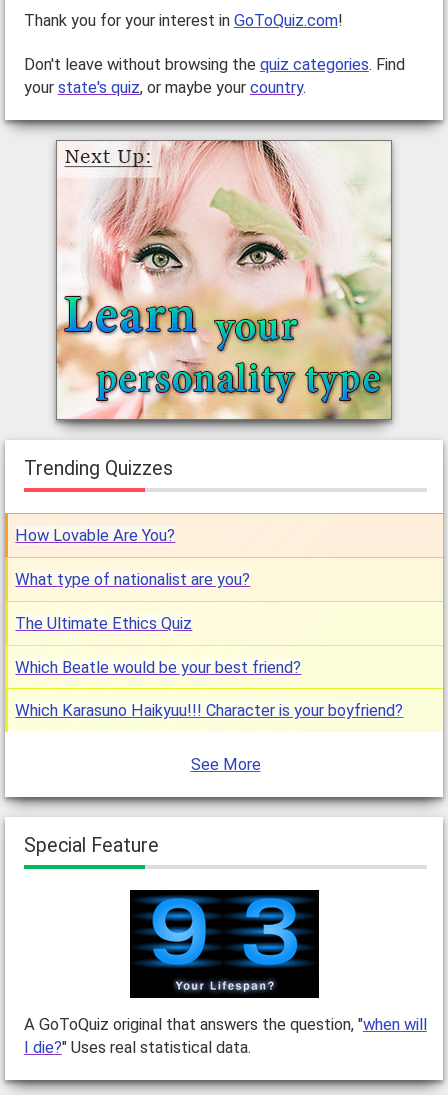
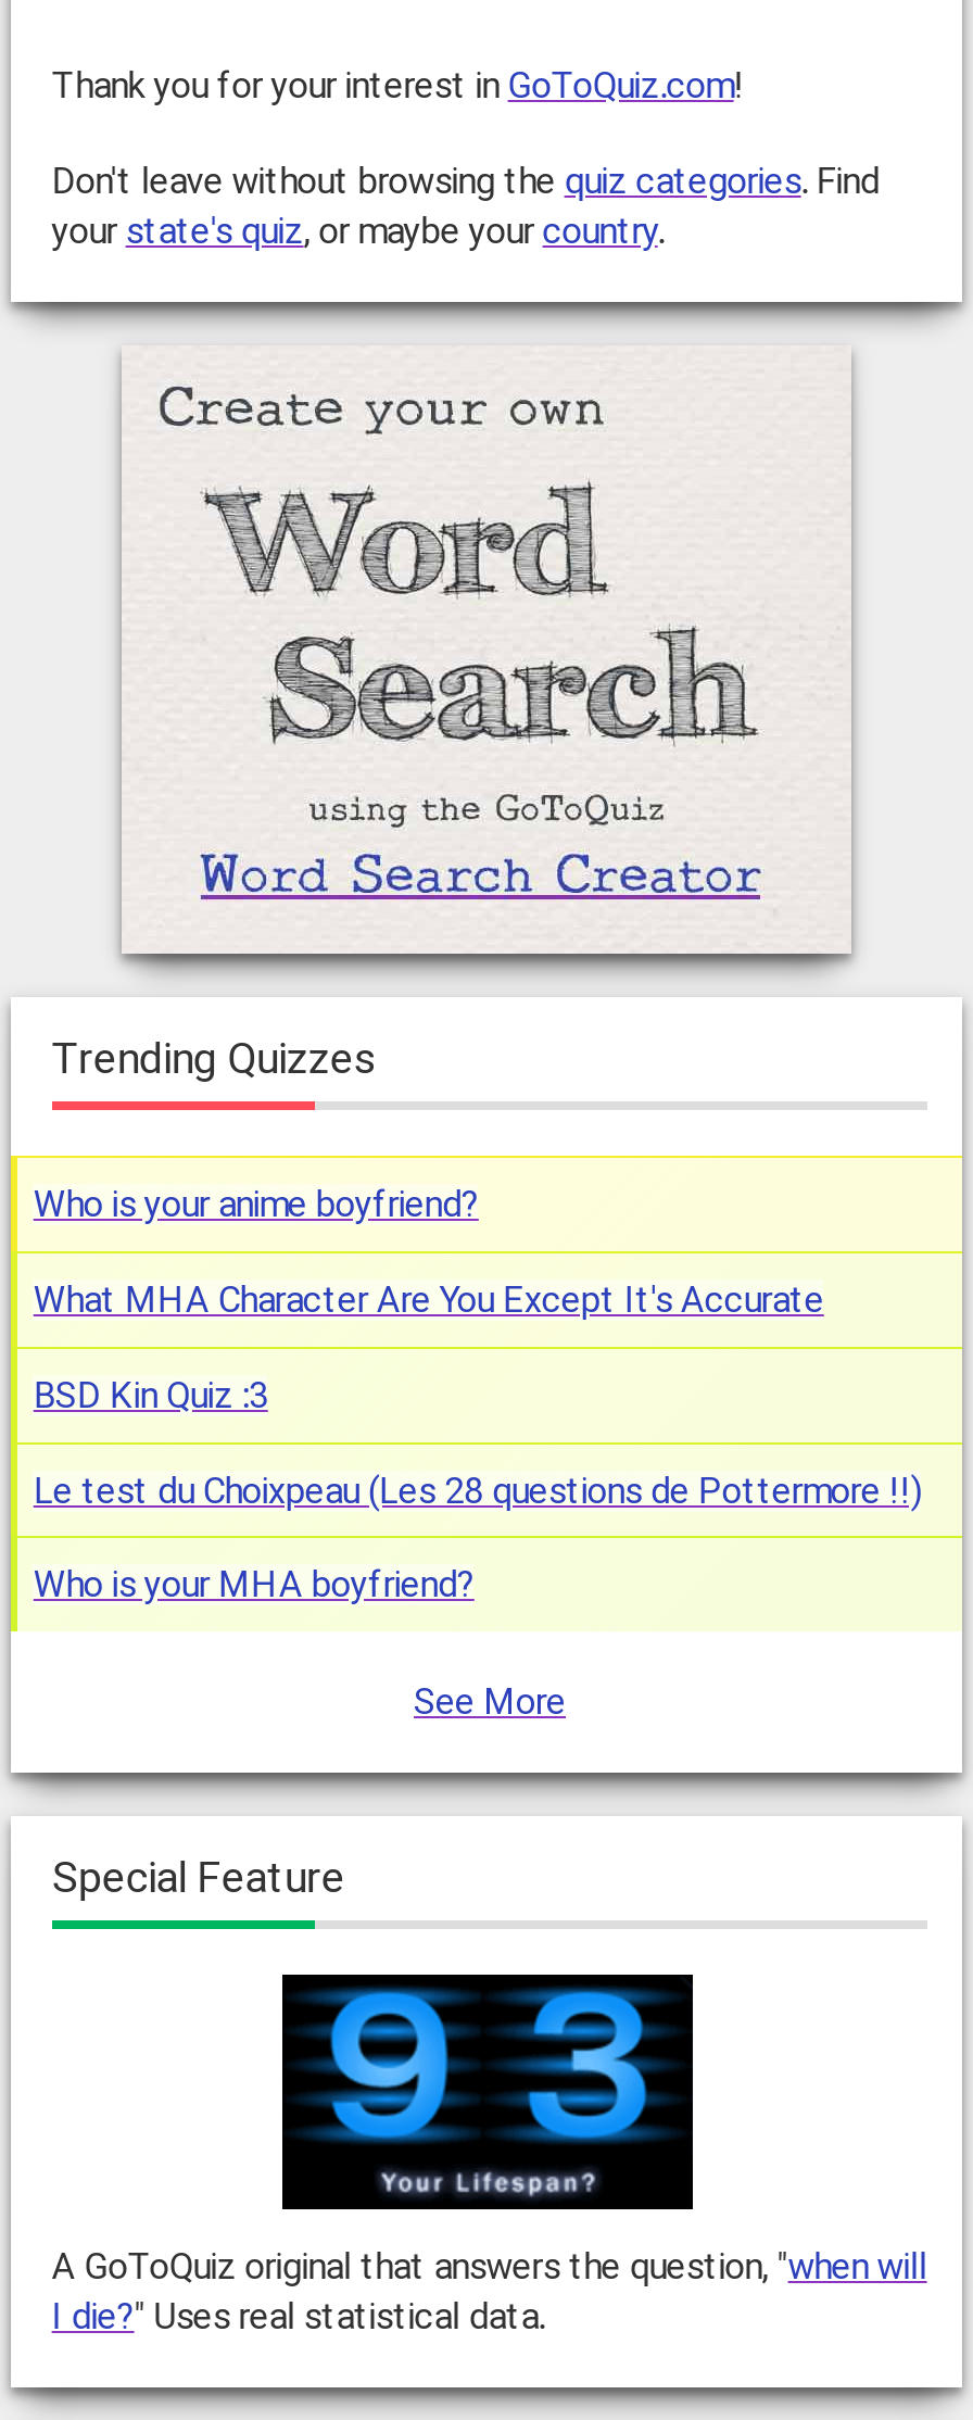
[55,139,393,420] [image] -> [122,345,851,956] [image]
[15,526,175,545] How Lovable Are You? -> [33,1184,479,1226] Who is your anime boyfriend?
[15,570,250,589] What type of nationalist are you? -> [33,1280,824,1321] What MHA Character Are You Except It's Accurate
[15,614,192,633] The Ultimate Ethics Quiz -> [33,1375,268,1416] BSD Kin Quiz :3
[15,658,301,677] Which Beatle would be your best friend? -> [33,1470,922,1511] Le test du Choixpeau (Les 28 questions de Pottermore !!)
[15,701,403,720] Which Karasuno Haikyuu!!! Character is your boyfriend? -> [33,1565,474,1606] Who is your MHA boyfriend?

